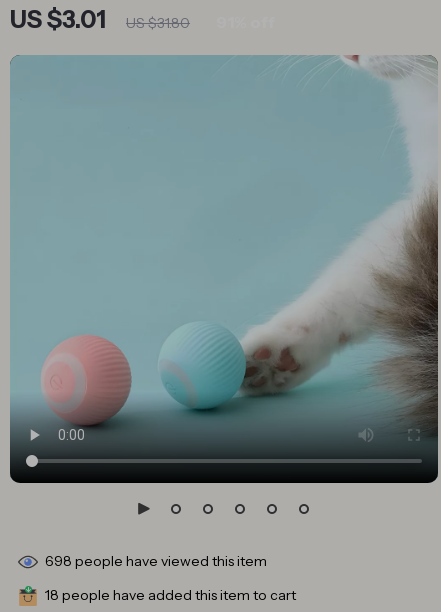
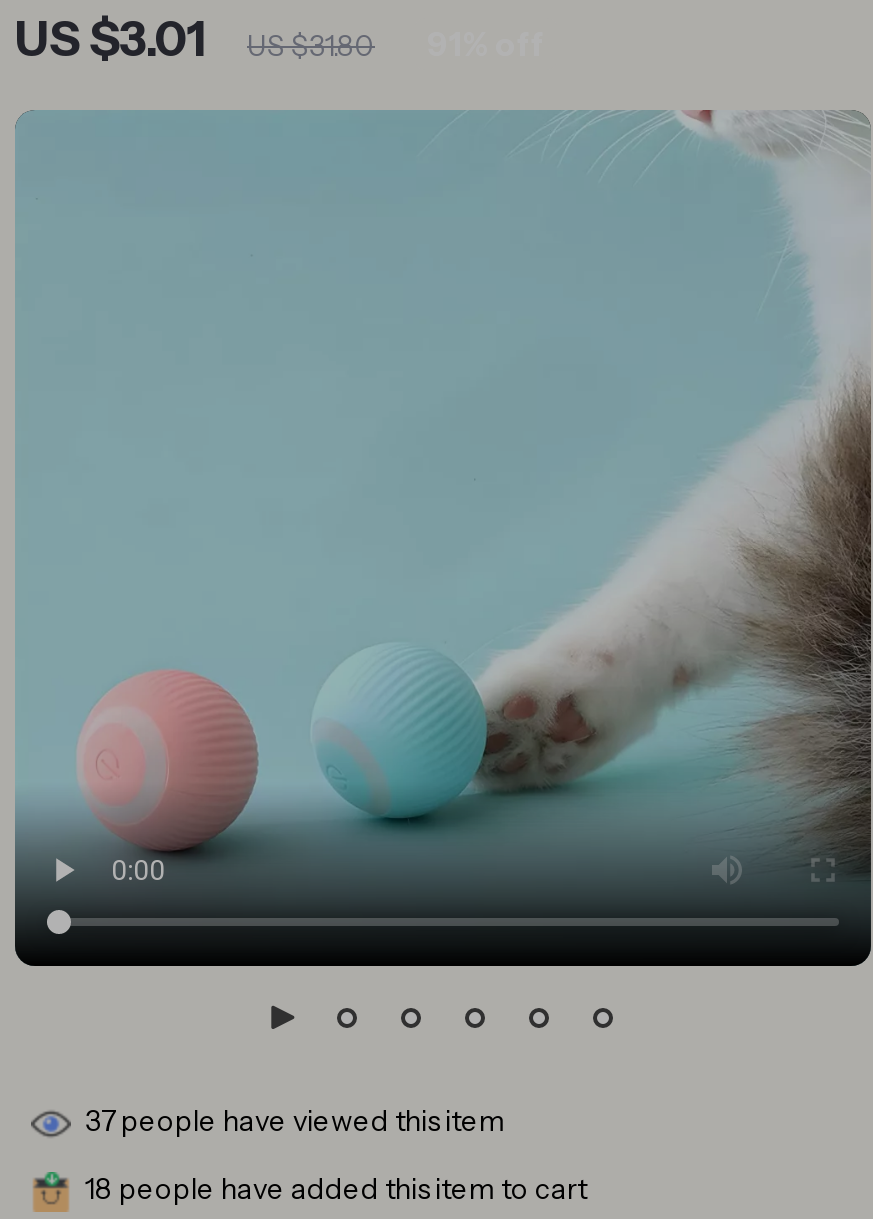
[45,552,267,570] 698 people have viewed this item -> [85,1103,505,1139] 37 people have viewed this item

